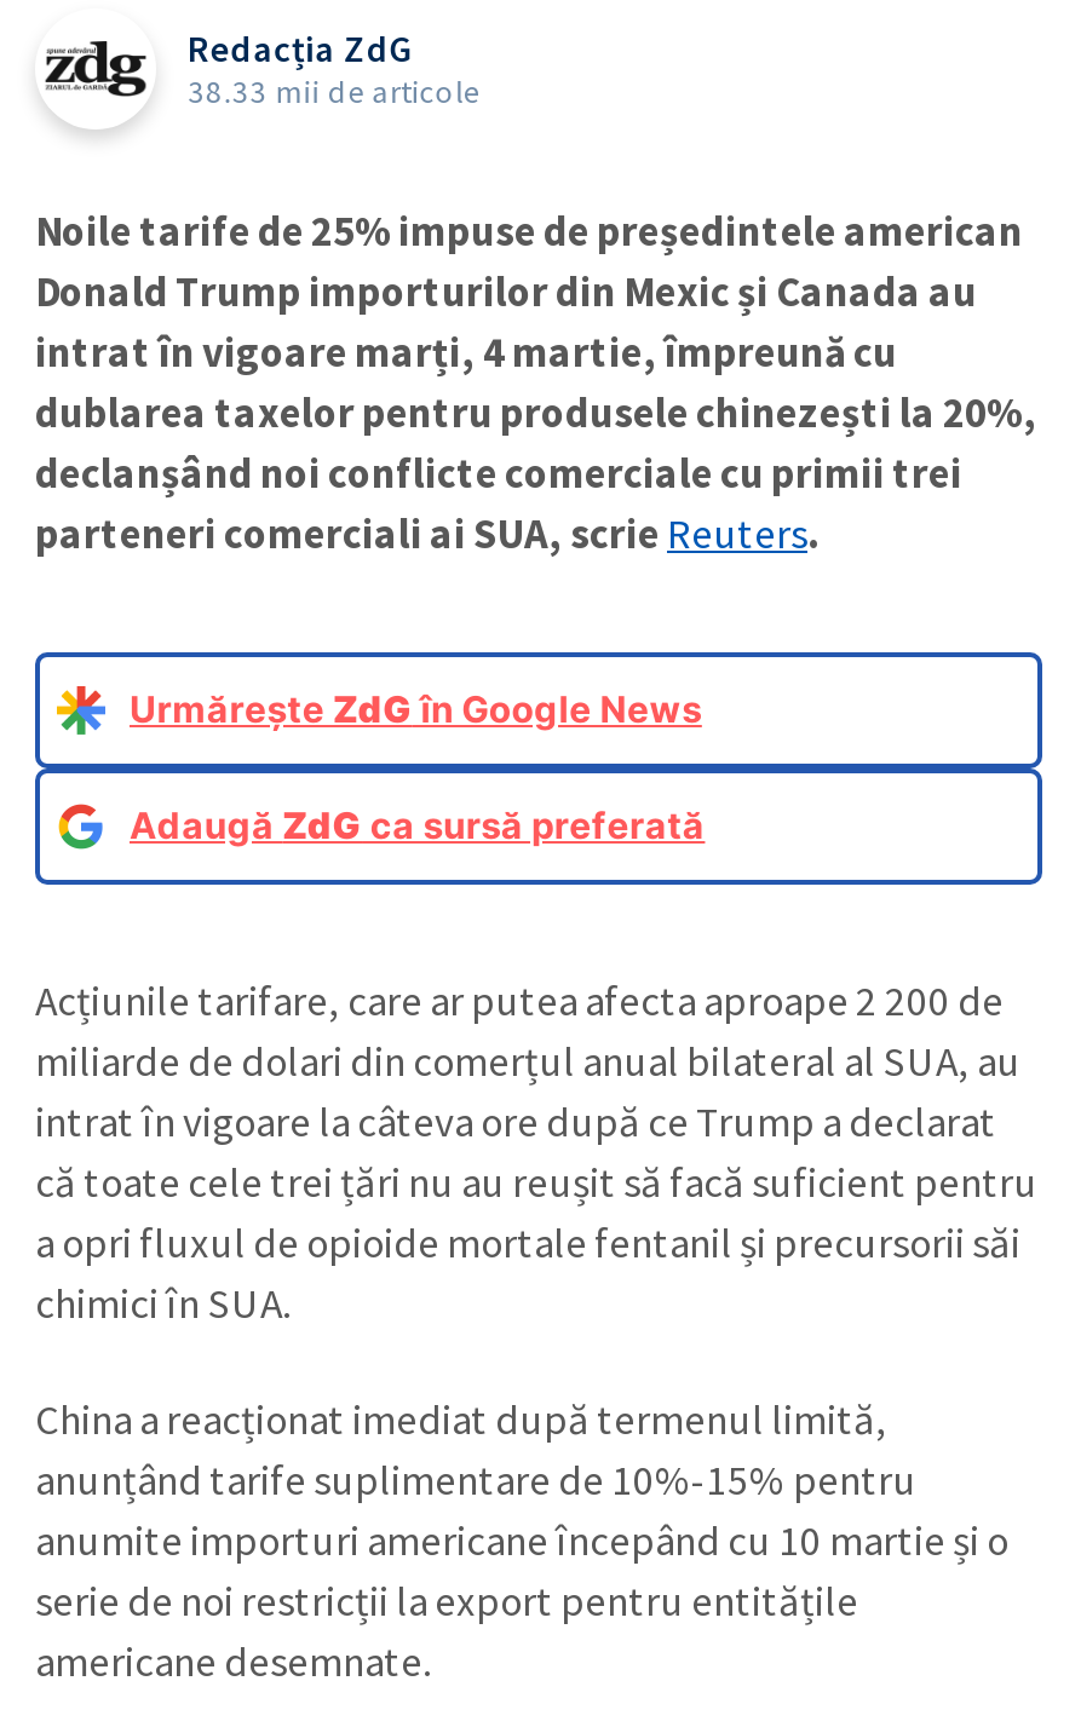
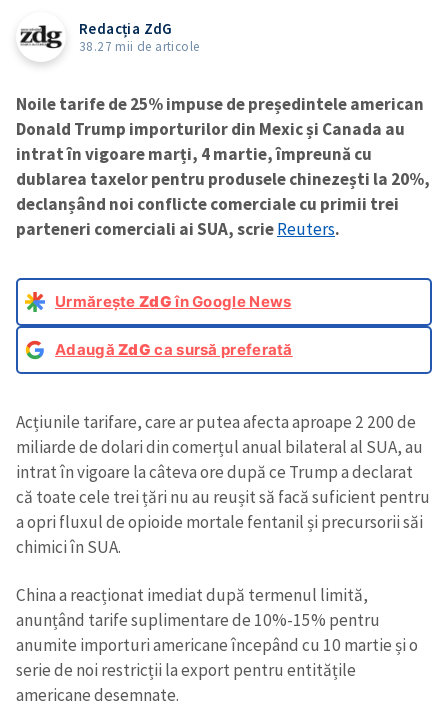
[188,71,479,112] 38.33 mii de articole -> [79,38,199,55] 38.27 mii de articole

